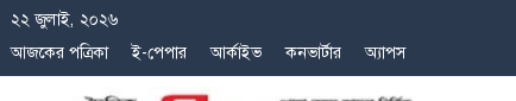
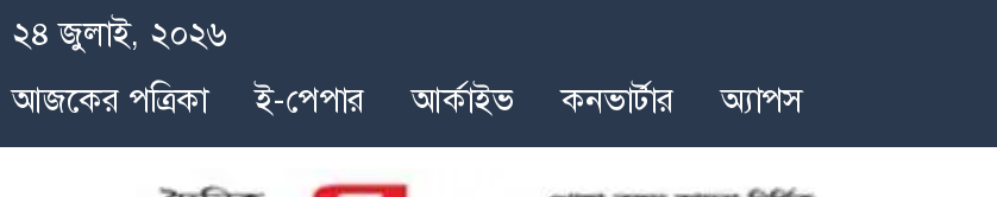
[11,8,118,30] ২২ জুলাই, ২০২৬ -> [12,12,226,55] ২৪ জুলাই, ২০২৬

